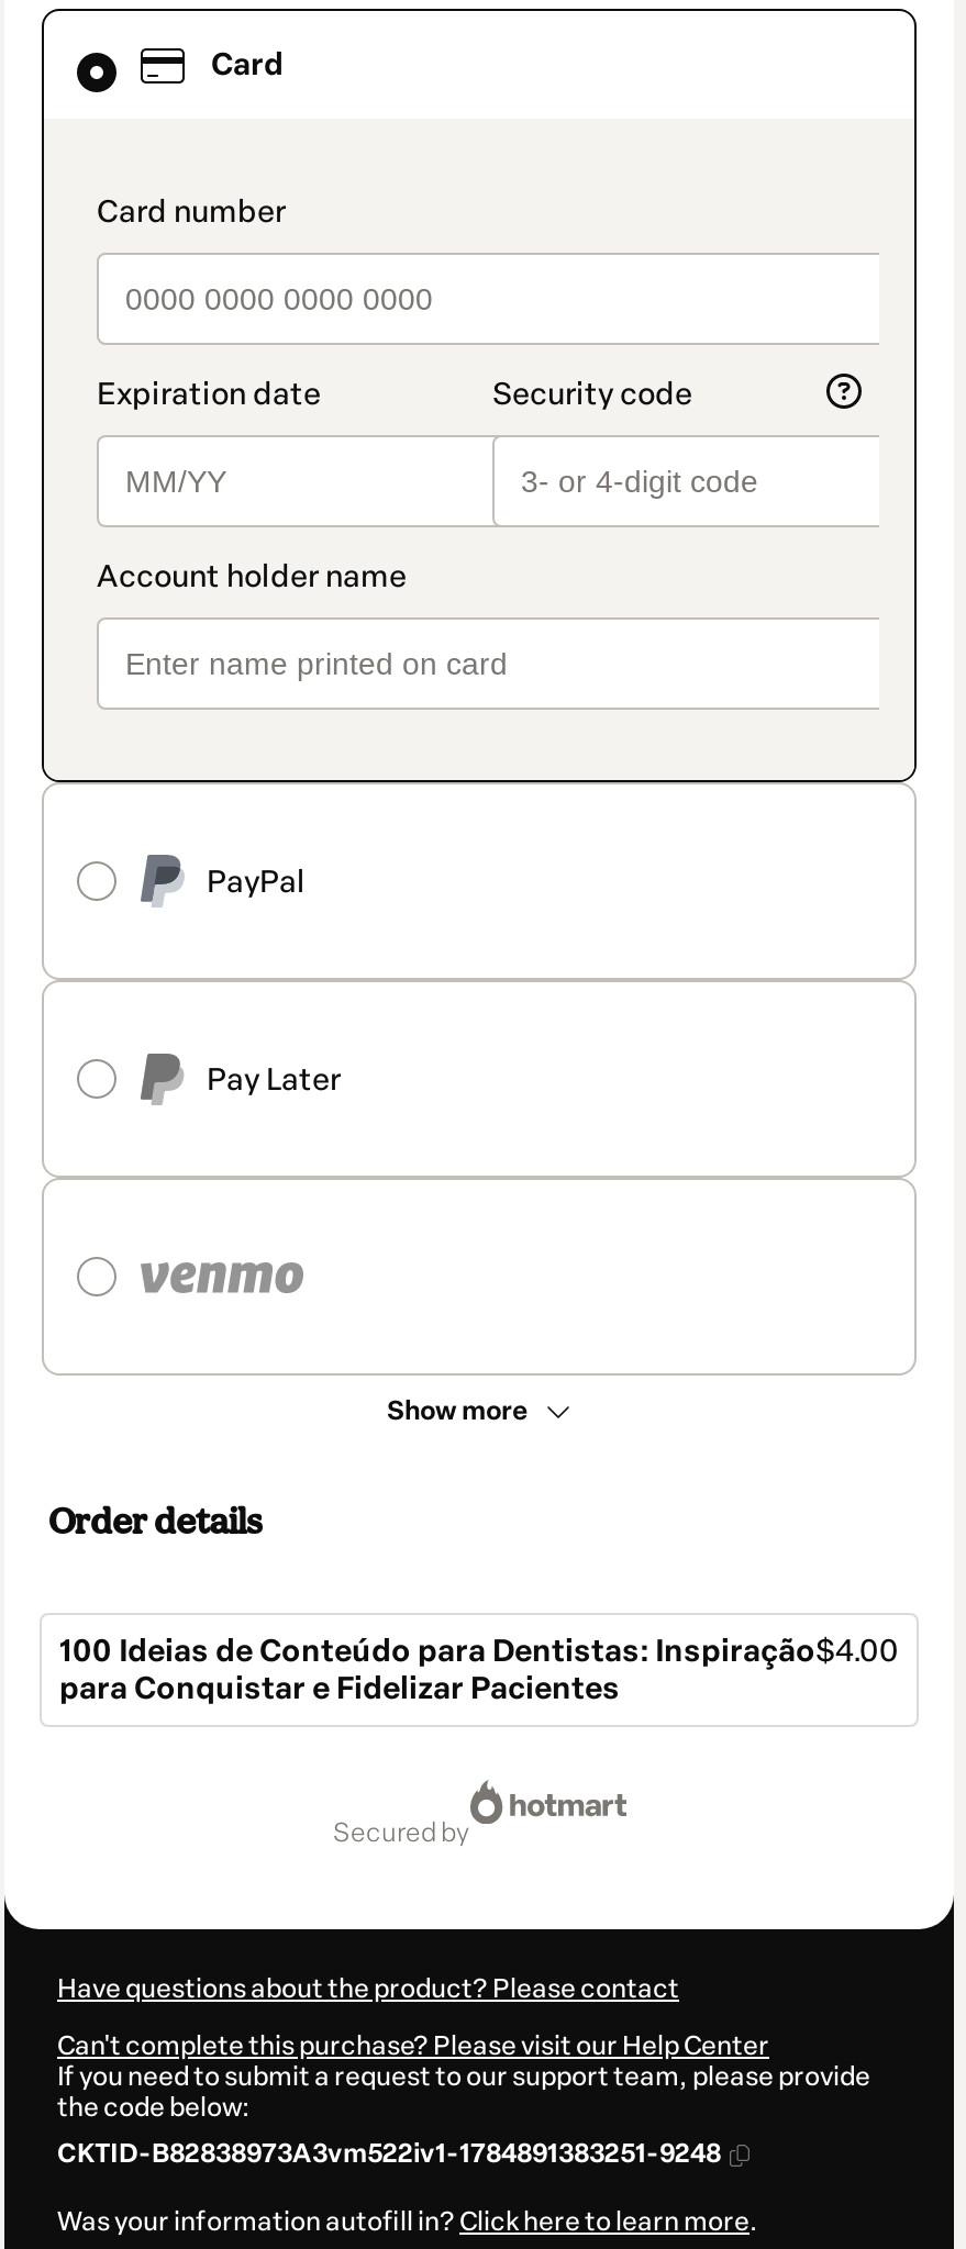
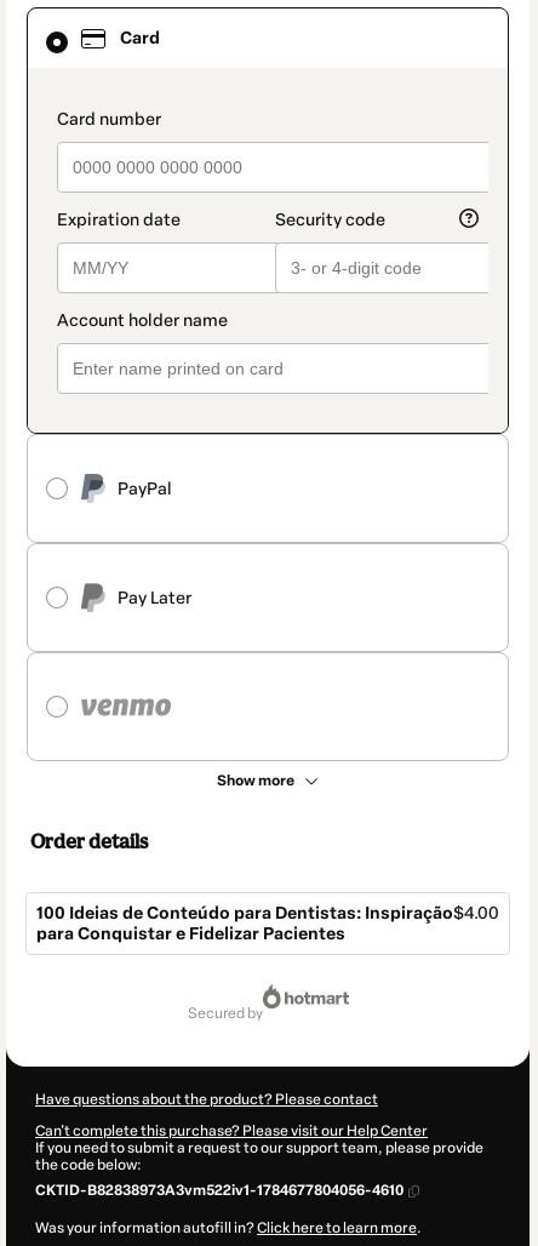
[57,2139,721,2169] CKTID-B82838973A3vm522iv1-1784891383251-9248 -> [35,1182,403,1199] CKTID-B82838973A3vm522iv1-1784677804056-4610

